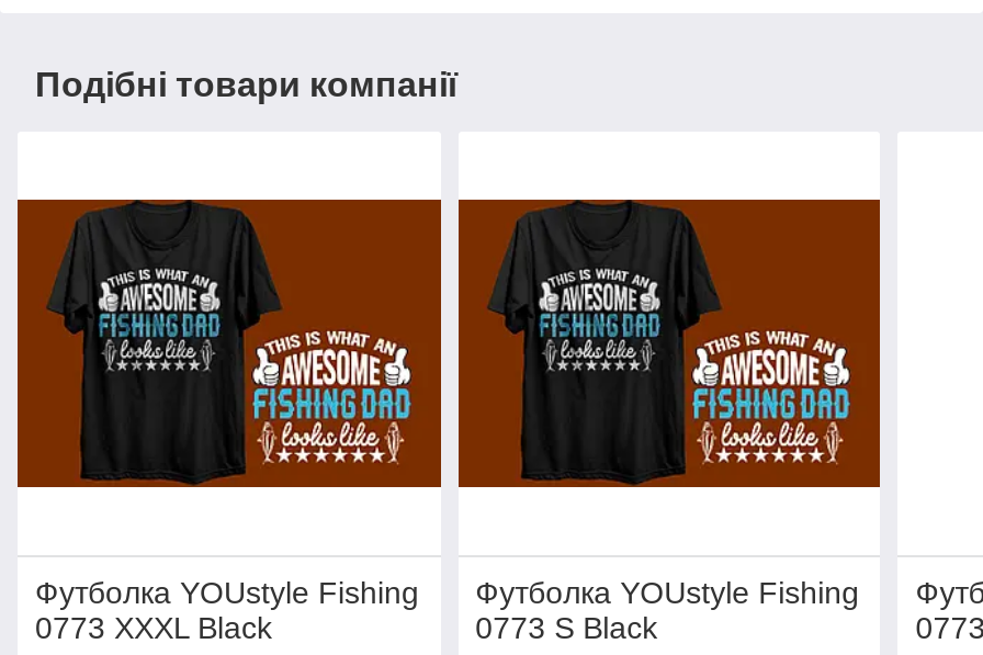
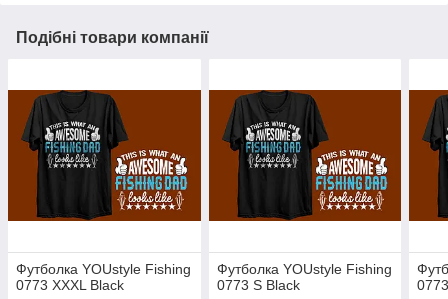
none -> [408,89,445,222] [image]

